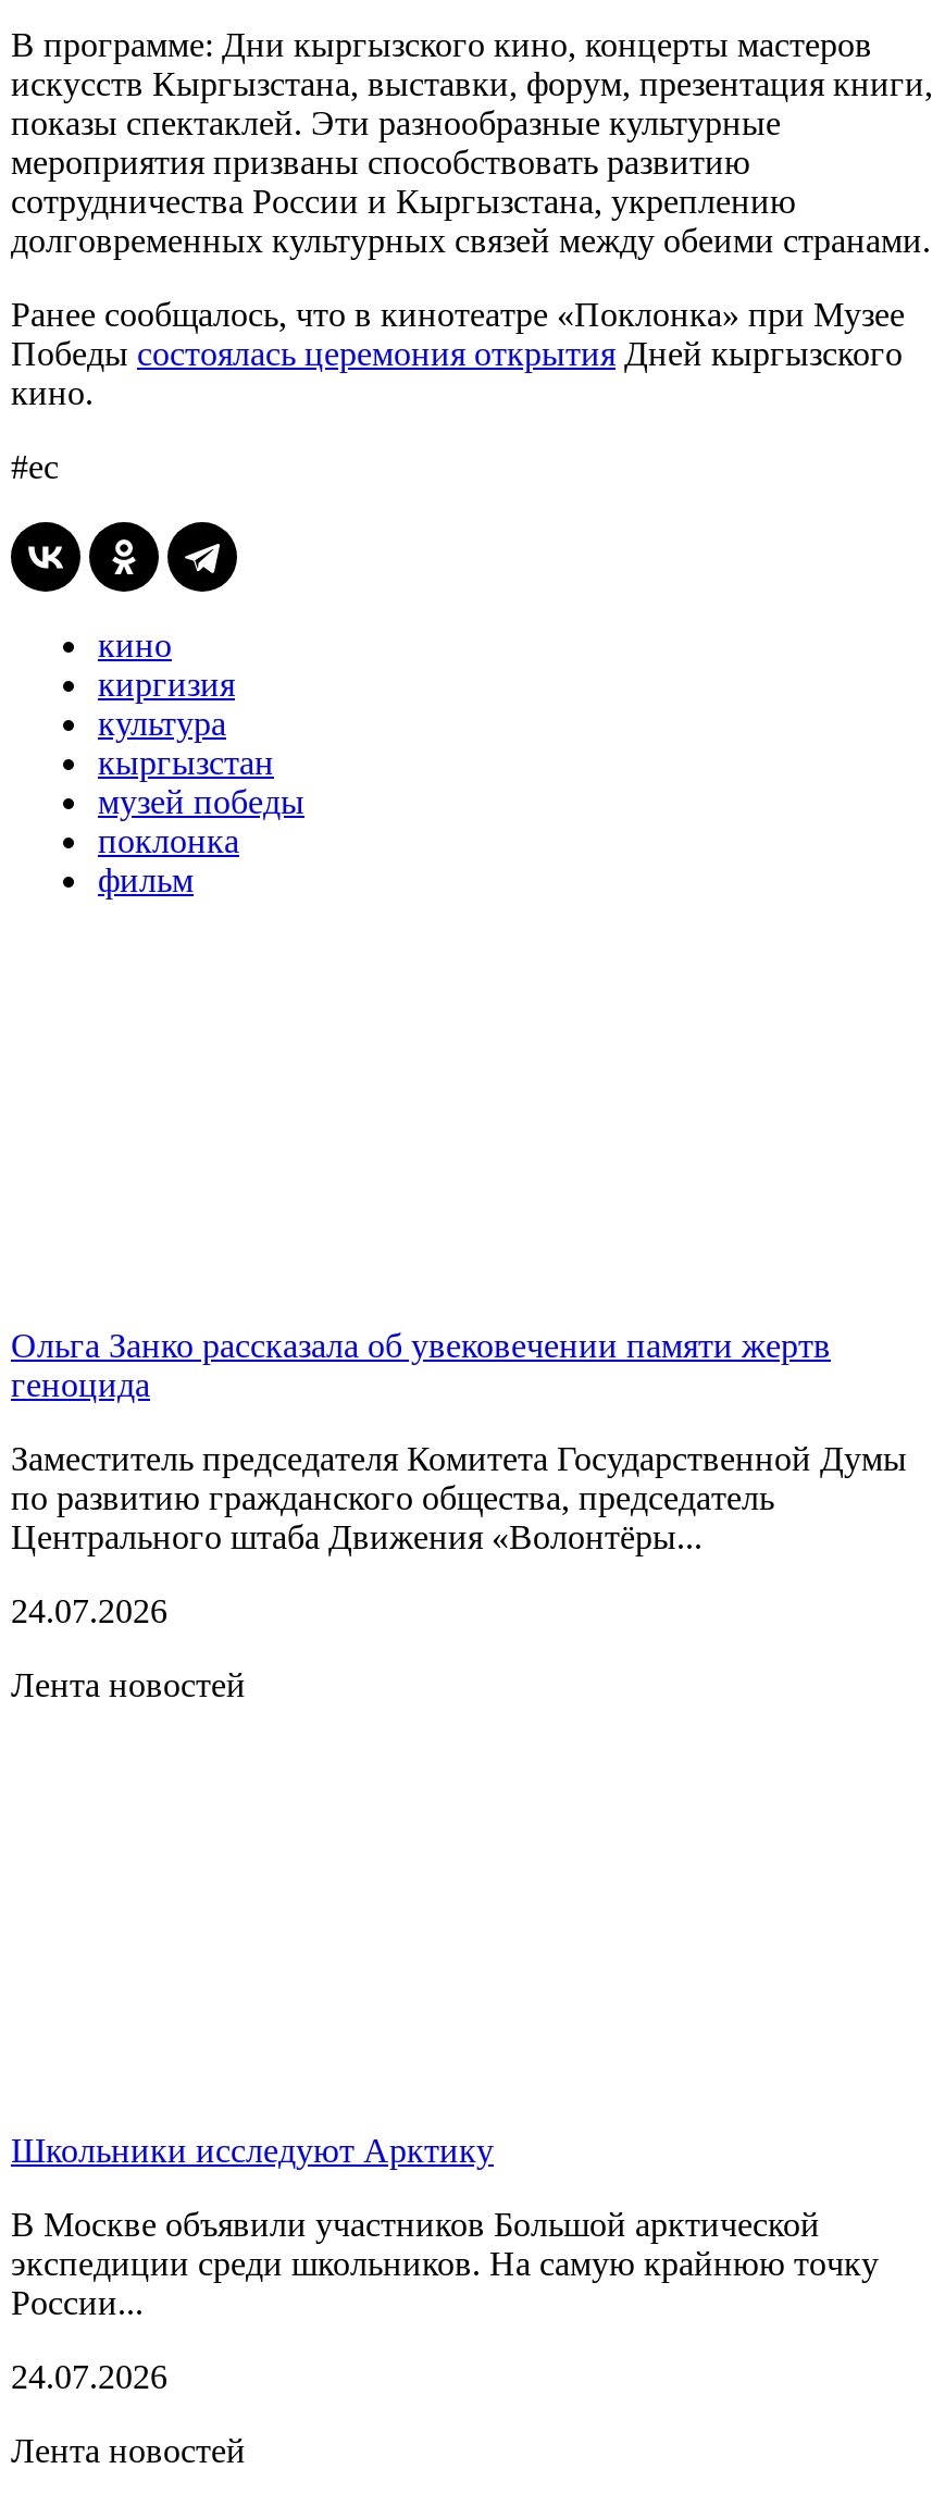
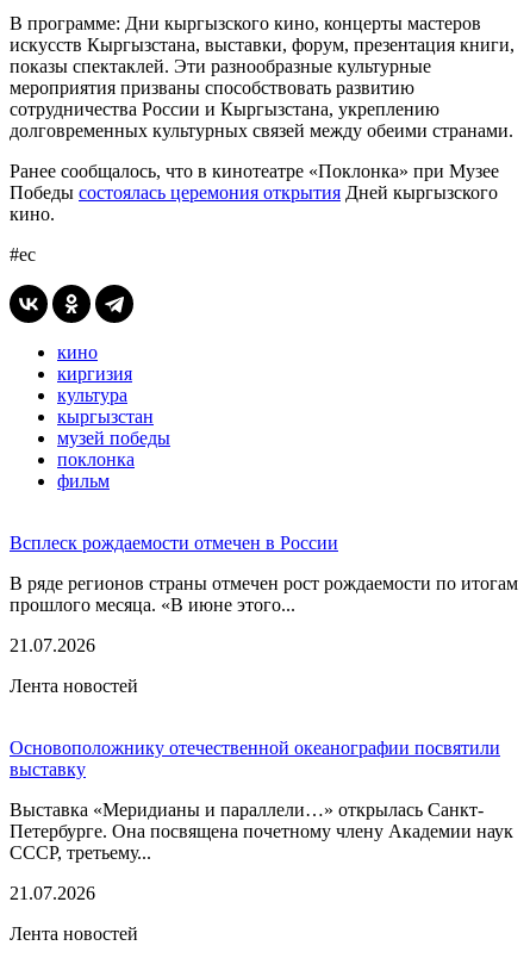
[11,1327,831,1403] Ольга Занко рассказала об увековечении памяти жертв | геноцида -> [10,532,338,553] Всплеск рождаемости отмечен в России
[11,1440,907,1555] Заместитель председателя Комитета Государственной Думы | по развитию гражданского общества, председатель | Центрального штаба Движения «Волонтёры... -> [10,573,518,615] В ряде регионов страны отмечен рост рождаемости по итогам | прошлого месяца. «В июне этого...
[11,1592,167,1629] 24.07.2026 -> [10,635,95,655] 21.07.2026
[11,2131,494,2168] Школьники исследуют Арктику -> [10,737,500,779] Основоположнику отечественной океанографии посвятили | выставку
[11,2205,879,2321] В Москве объявили участников Большой арктической | экспедиции среди школьников. На самую крайнюю точку | России... -> [10,799,513,862] Выставка «Меридианы и параллели…» открылась Санкт- | Петербурге. Она посвящена почетному члену Академии наук | СССР, третьему...
[11,2358,167,2395] 24.07.2026 -> [10,883,95,903] 21.07.2026

